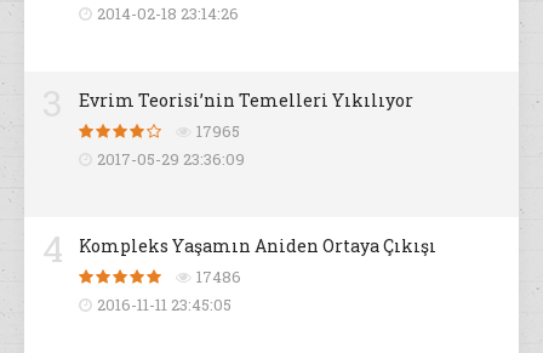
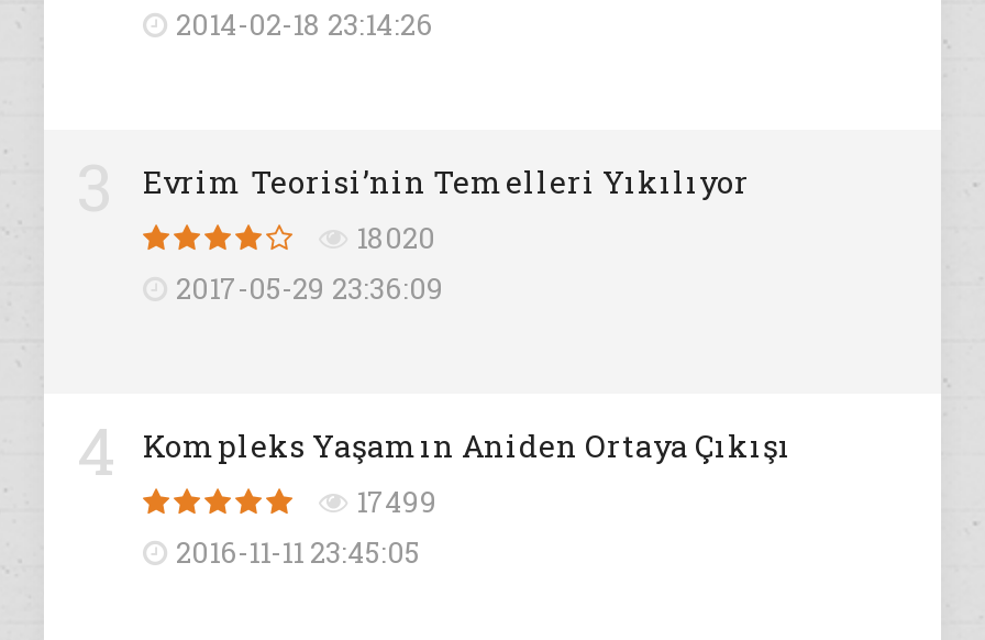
[196,120,240,142] 17965 -> [356,218,435,258] 18020
[196,266,241,288] 17486 -> [356,482,438,522] 17499

